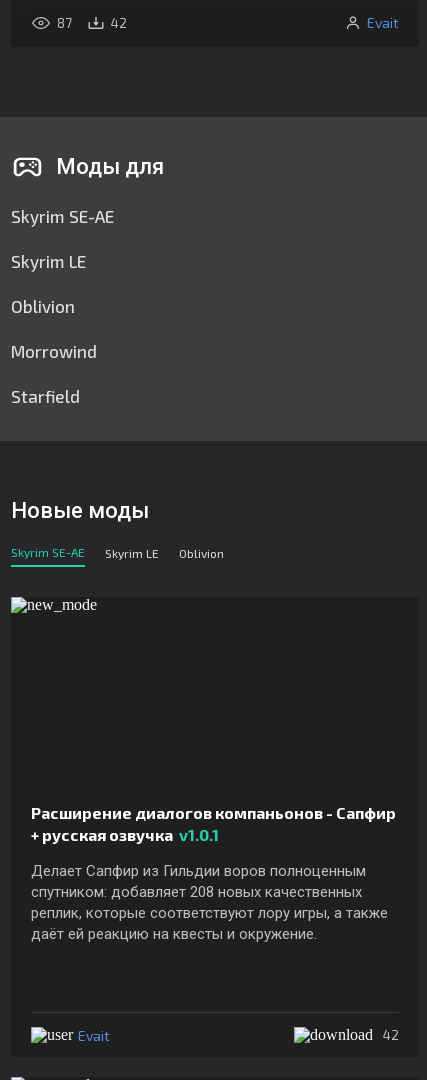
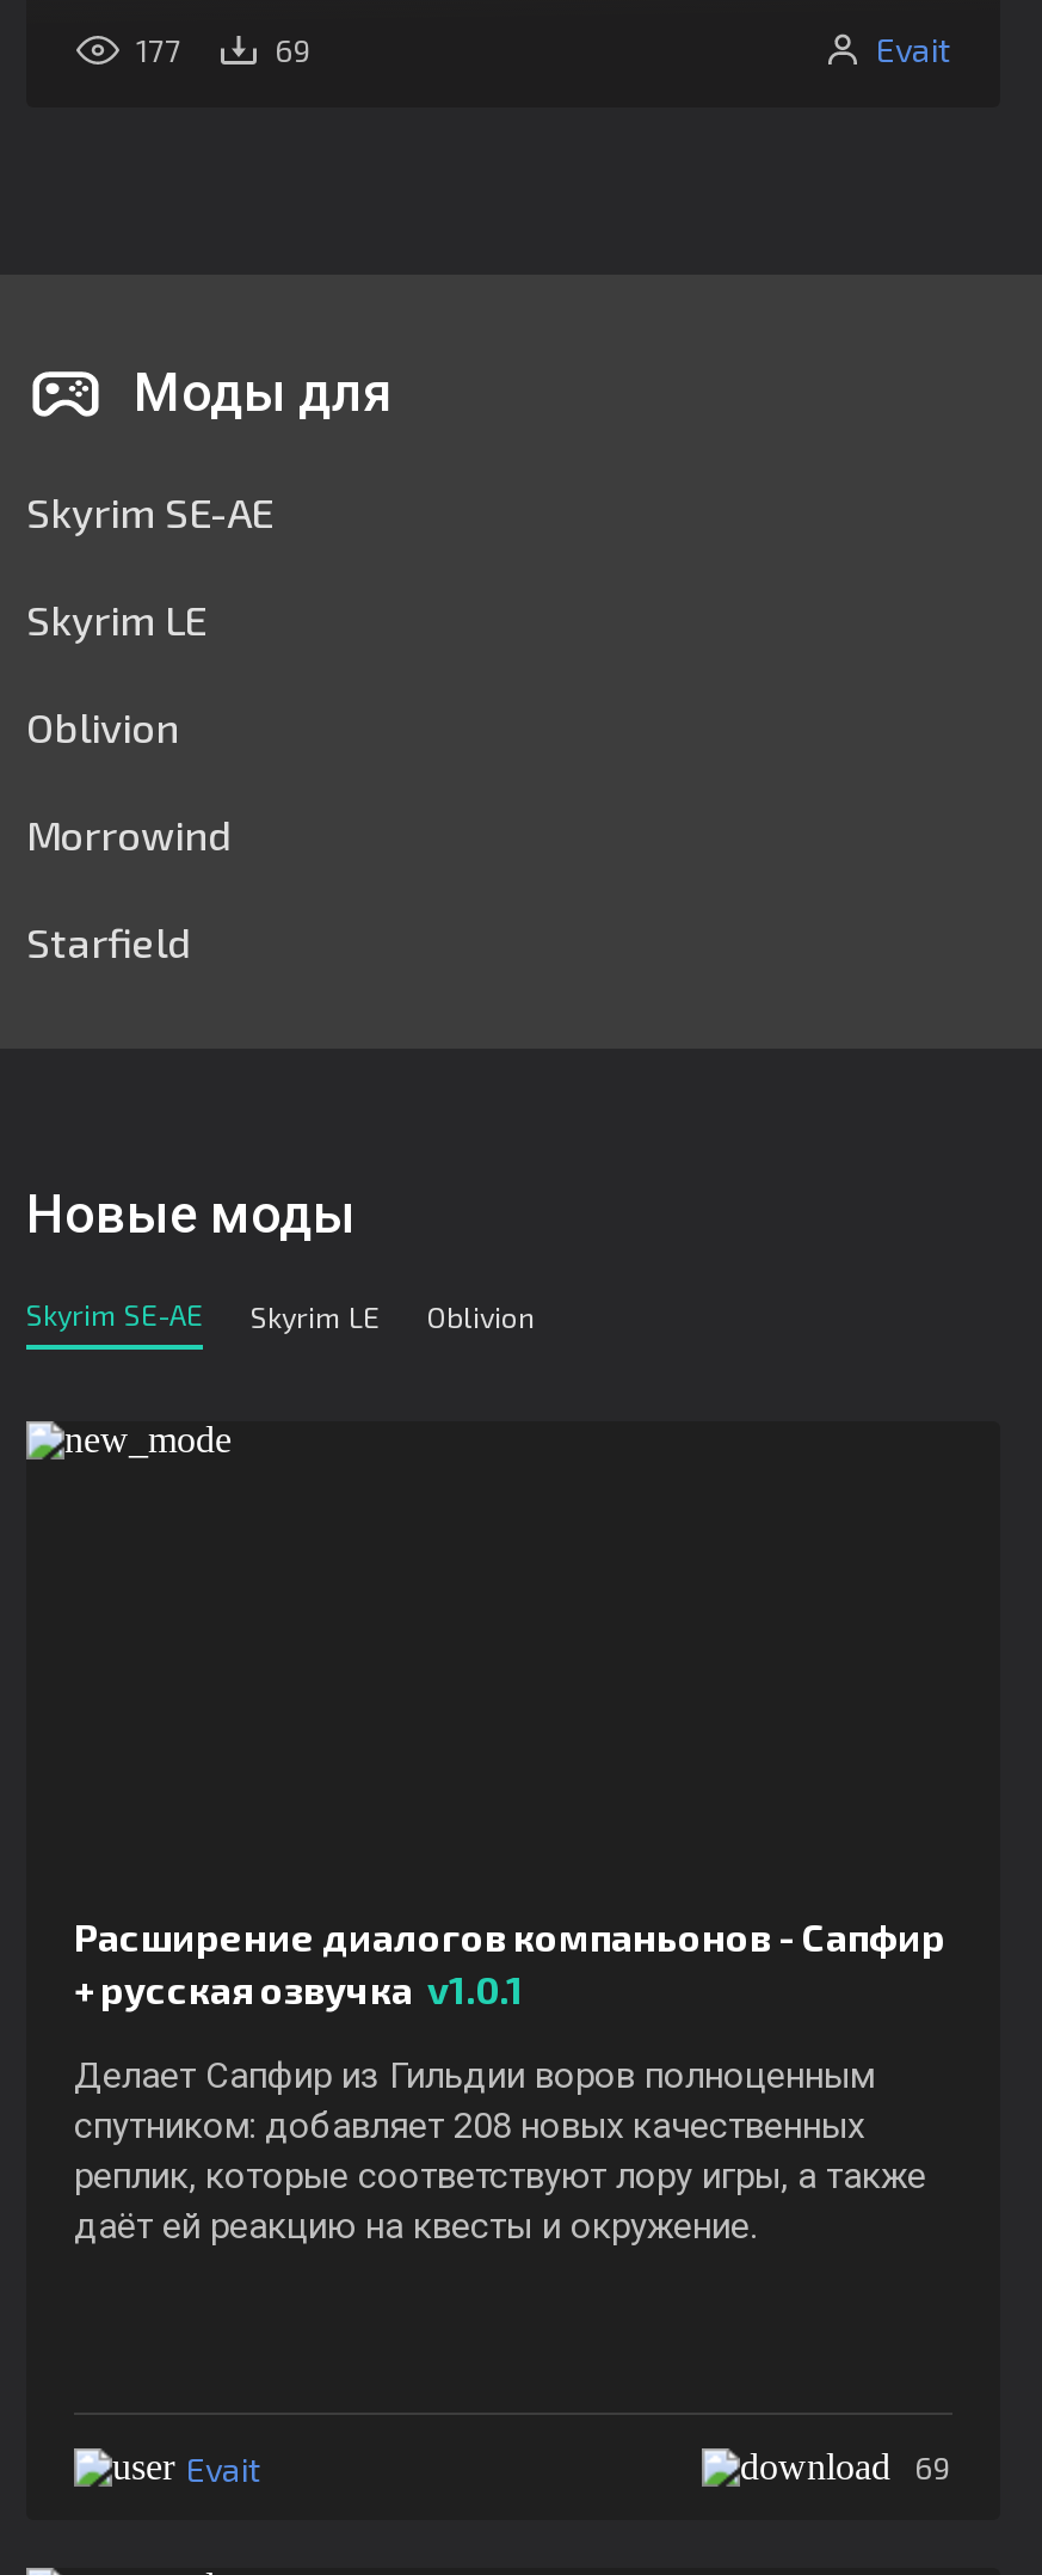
[57,14,72,30] 87 -> [136,30,181,68] 177
[111,14,127,30] 42 -> [275,30,313,68] 69
[383,1027,399,1043] 42 -> [914,2448,952,2487] 69

